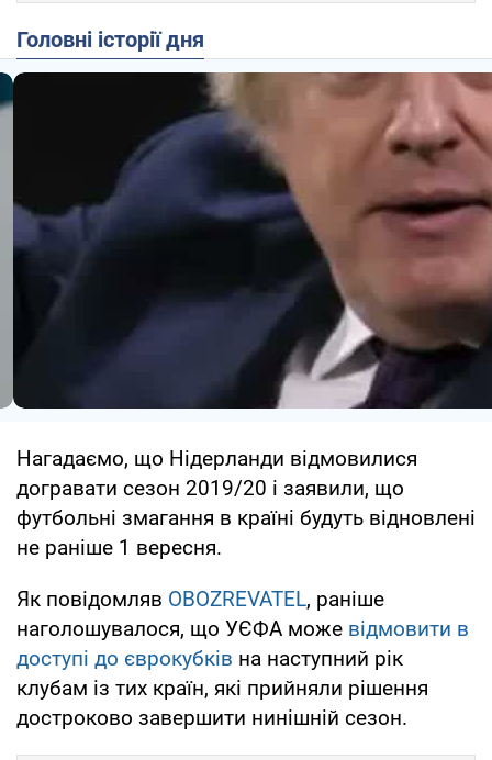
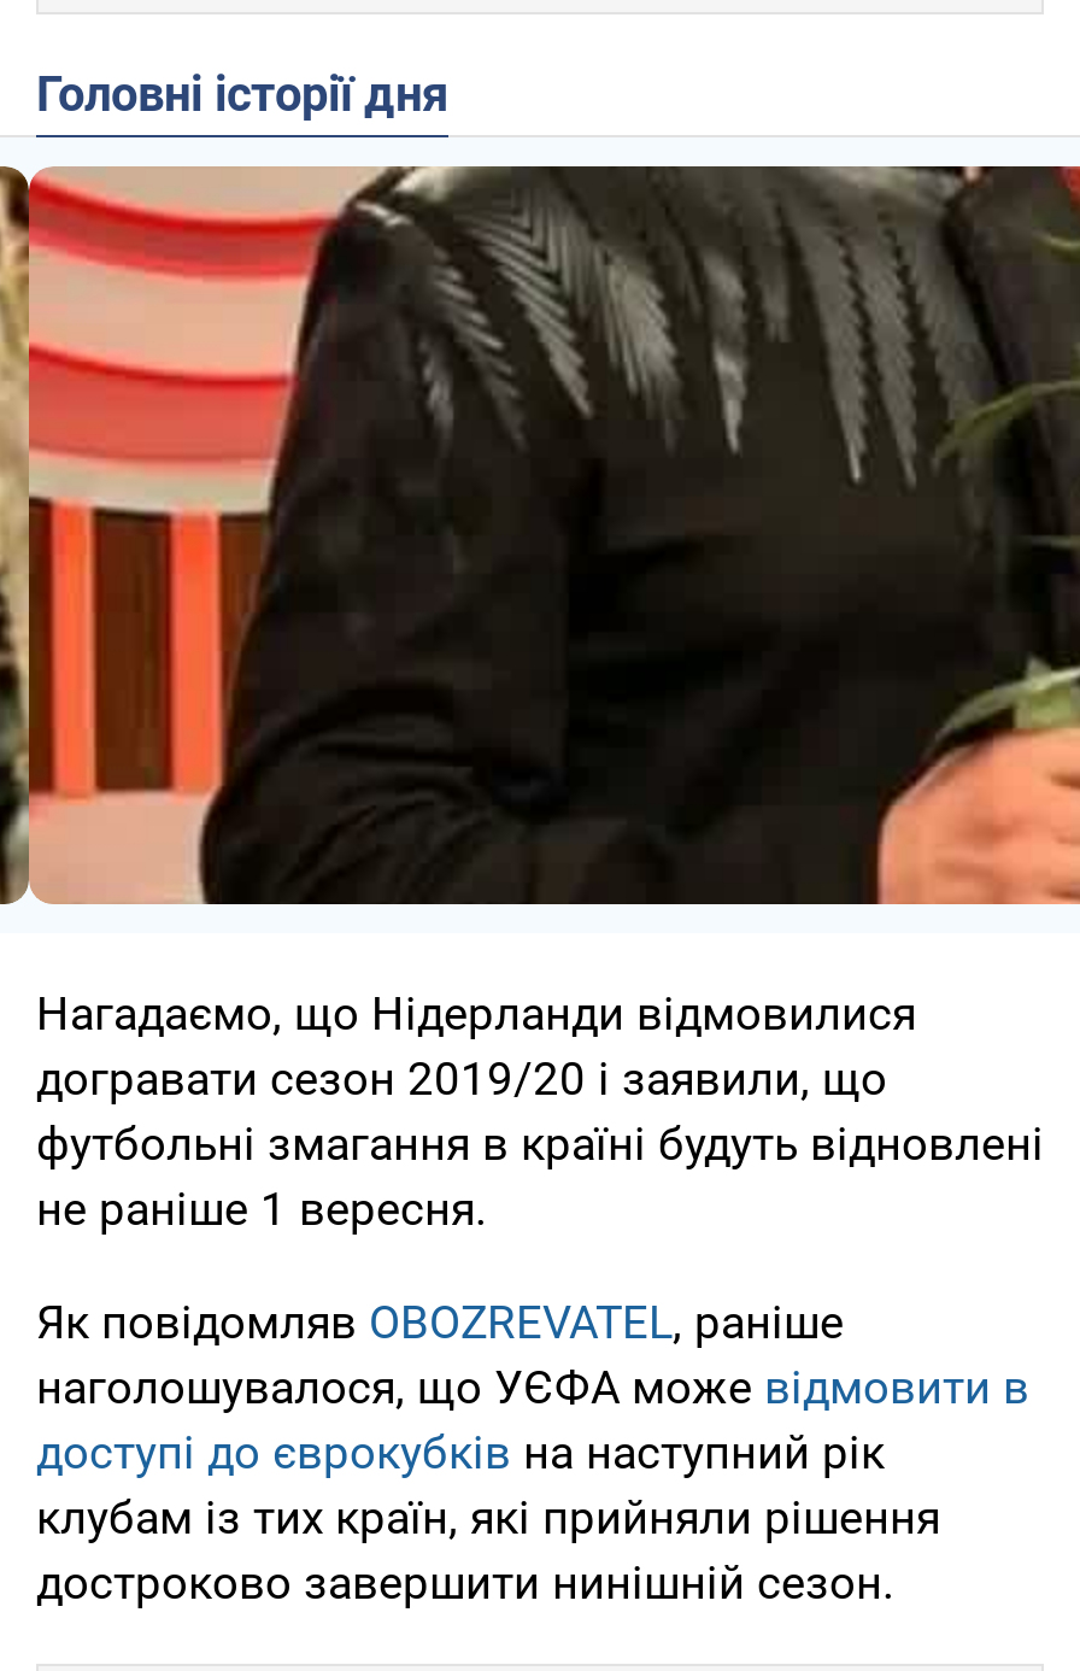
[3,71,489,410] [image] -> [7,164,1073,907] [image]

